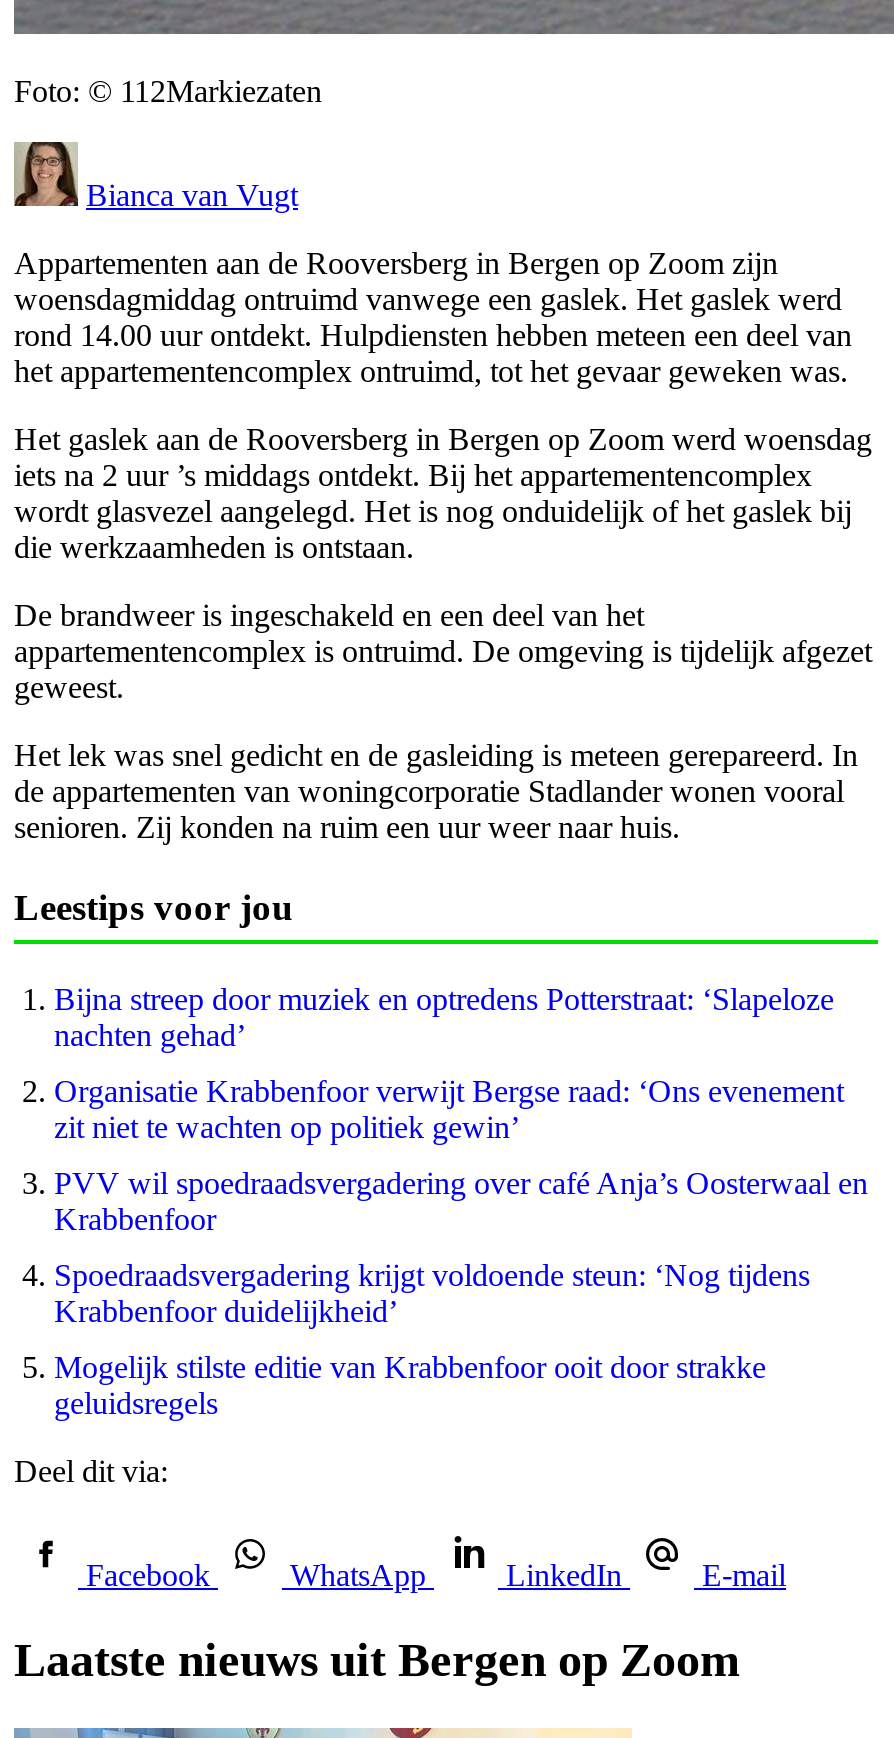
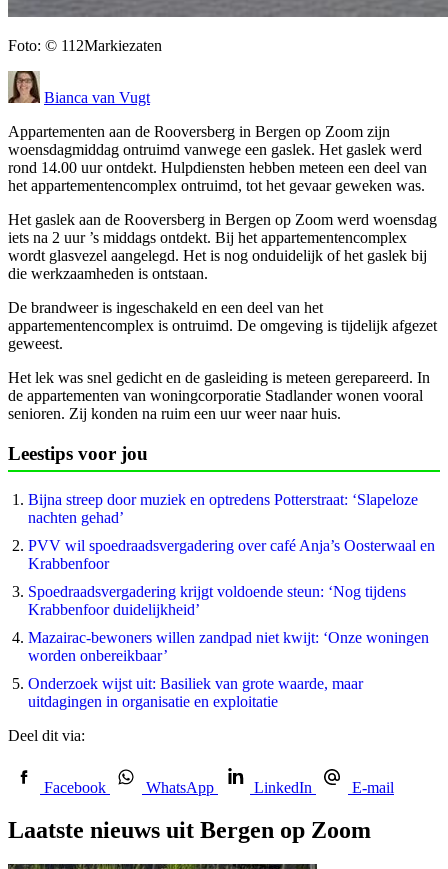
[54,1074,844,1144] Organisatie Krabbenfoor verwijt Bergse raad: ‘Ons evenement | zit niet te wachten op politiek gewin’ -> none
moved [54,1166,868,1328] -> [28,537,435,618]: PVV wil spoedraadsvergadering over café Anja’s Oosterwaal en | Krabbenfoor | Spoedraadsvergadering krijgt voldoende steun: ‘Nog tijdens | Krabbenfoor duidelijkheid’
[54,1350,766,1420] Mogelijk stilste editie van Krabbenfoor ooit door strakke | geluidsregels -> [28,629,429,710] Mazairac-bewoners willen zandpad niet kwijt: ‘Onze woningen | worden onbereikbaar’ | Onderzoek wijst uit: Basiliek van grote waarde, maar | uitdagingen in organisatie en exploitatie

